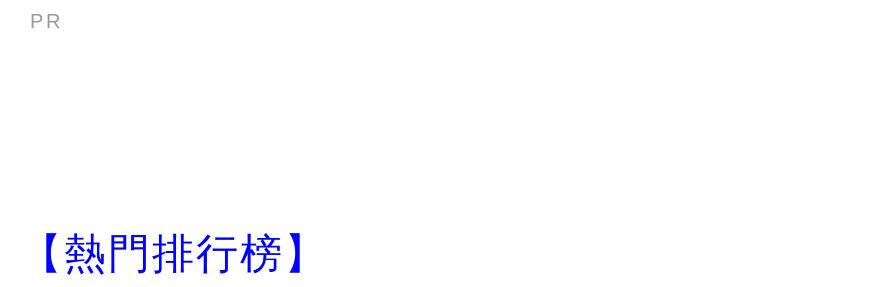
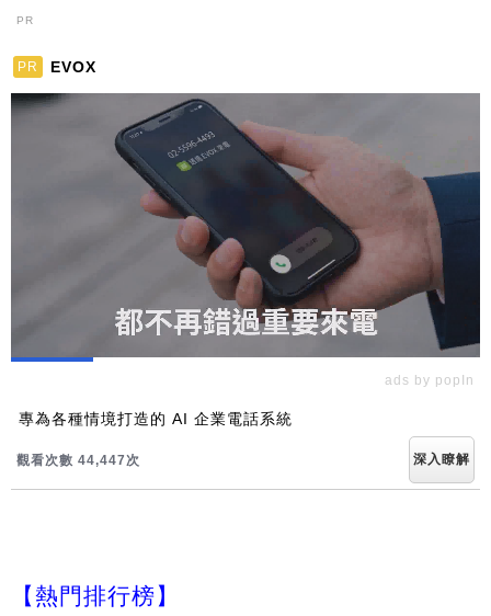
none -> [10,92,481,468] [image] | ads by popIn | 專為各種情境打造的 AI 企業電話系統 | 觀看次數 44,447次 | 深入瞭解
none -> [18,59,96,76] PR | EVOX

